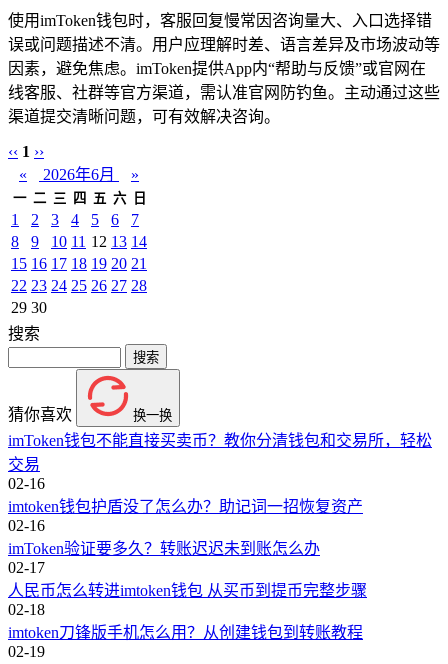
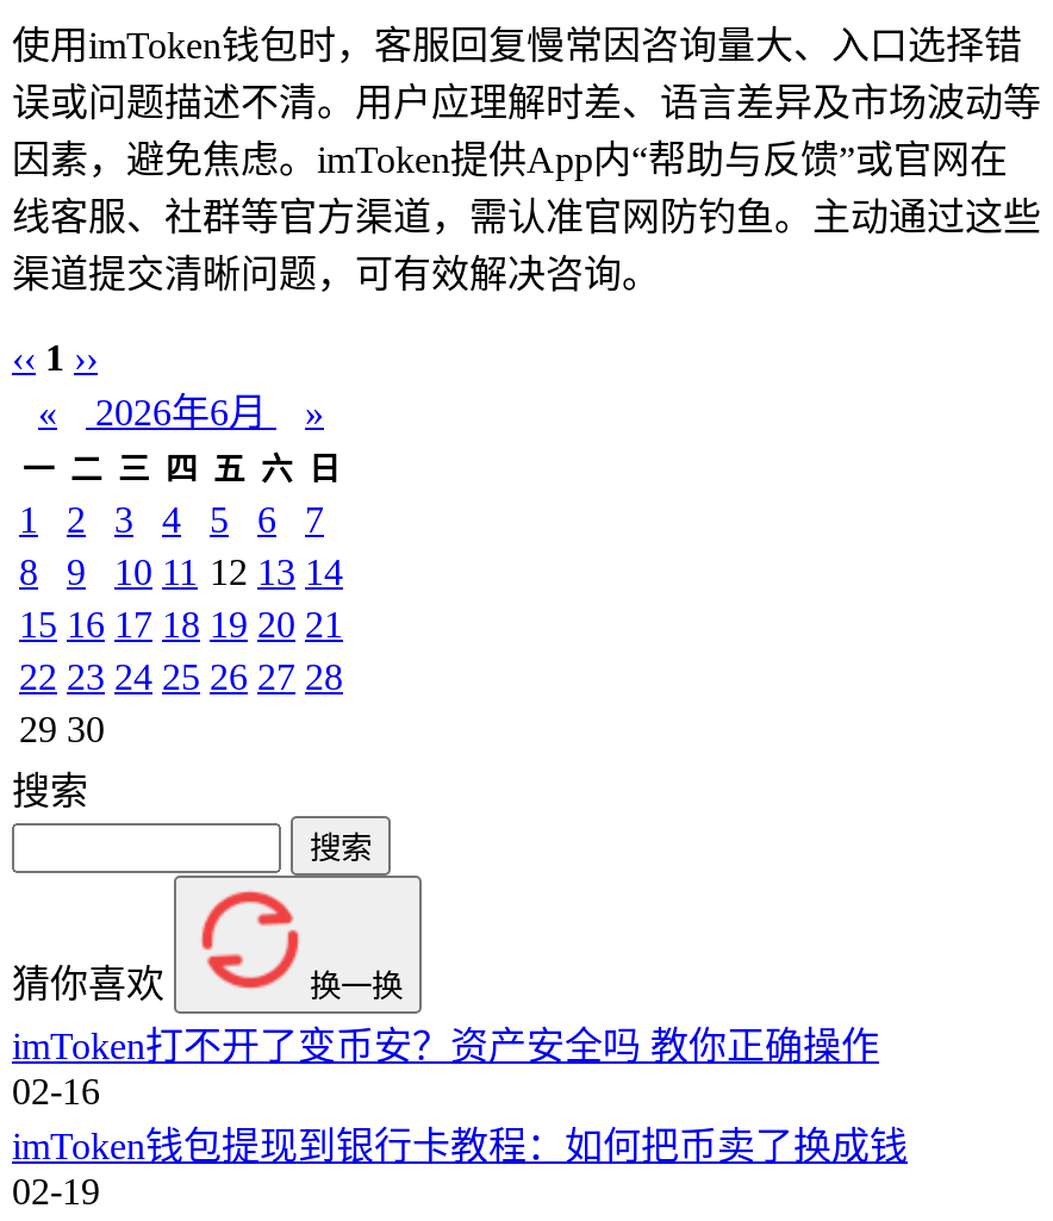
[8,432,432,473] imToken钱包不能直接买卖币？教你分清钱包和交易所，轻松 | 交易 -> [12,1026,879,1066] imToken打不开了变币安？资产安全吗 教你正确操作
[8,498,367,641] imtoken钱包护盾没了怎么办？助记词一招恢复资产 | 02-16 | imToken验证要多久？转账迟迟未到账怎么办 | 02-17 | 人民币怎么转进imtoken钱包 从买币到提币完整步骤 | 02-18 | imtoken刀锋版手机怎么用？从创建钱包到转账教程 -> [12,1126,908,1166] imToken钱包提现到银行卡教程：如何把币卖了换成钱

